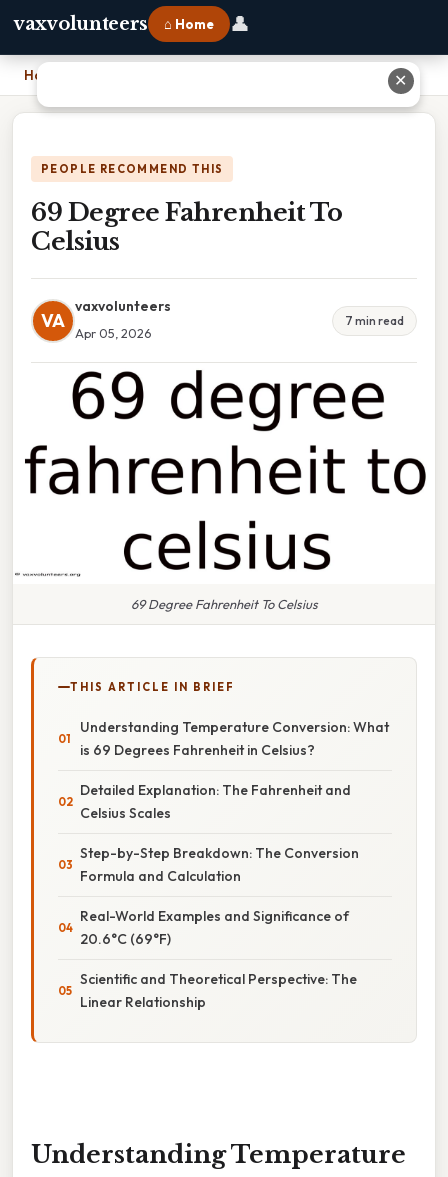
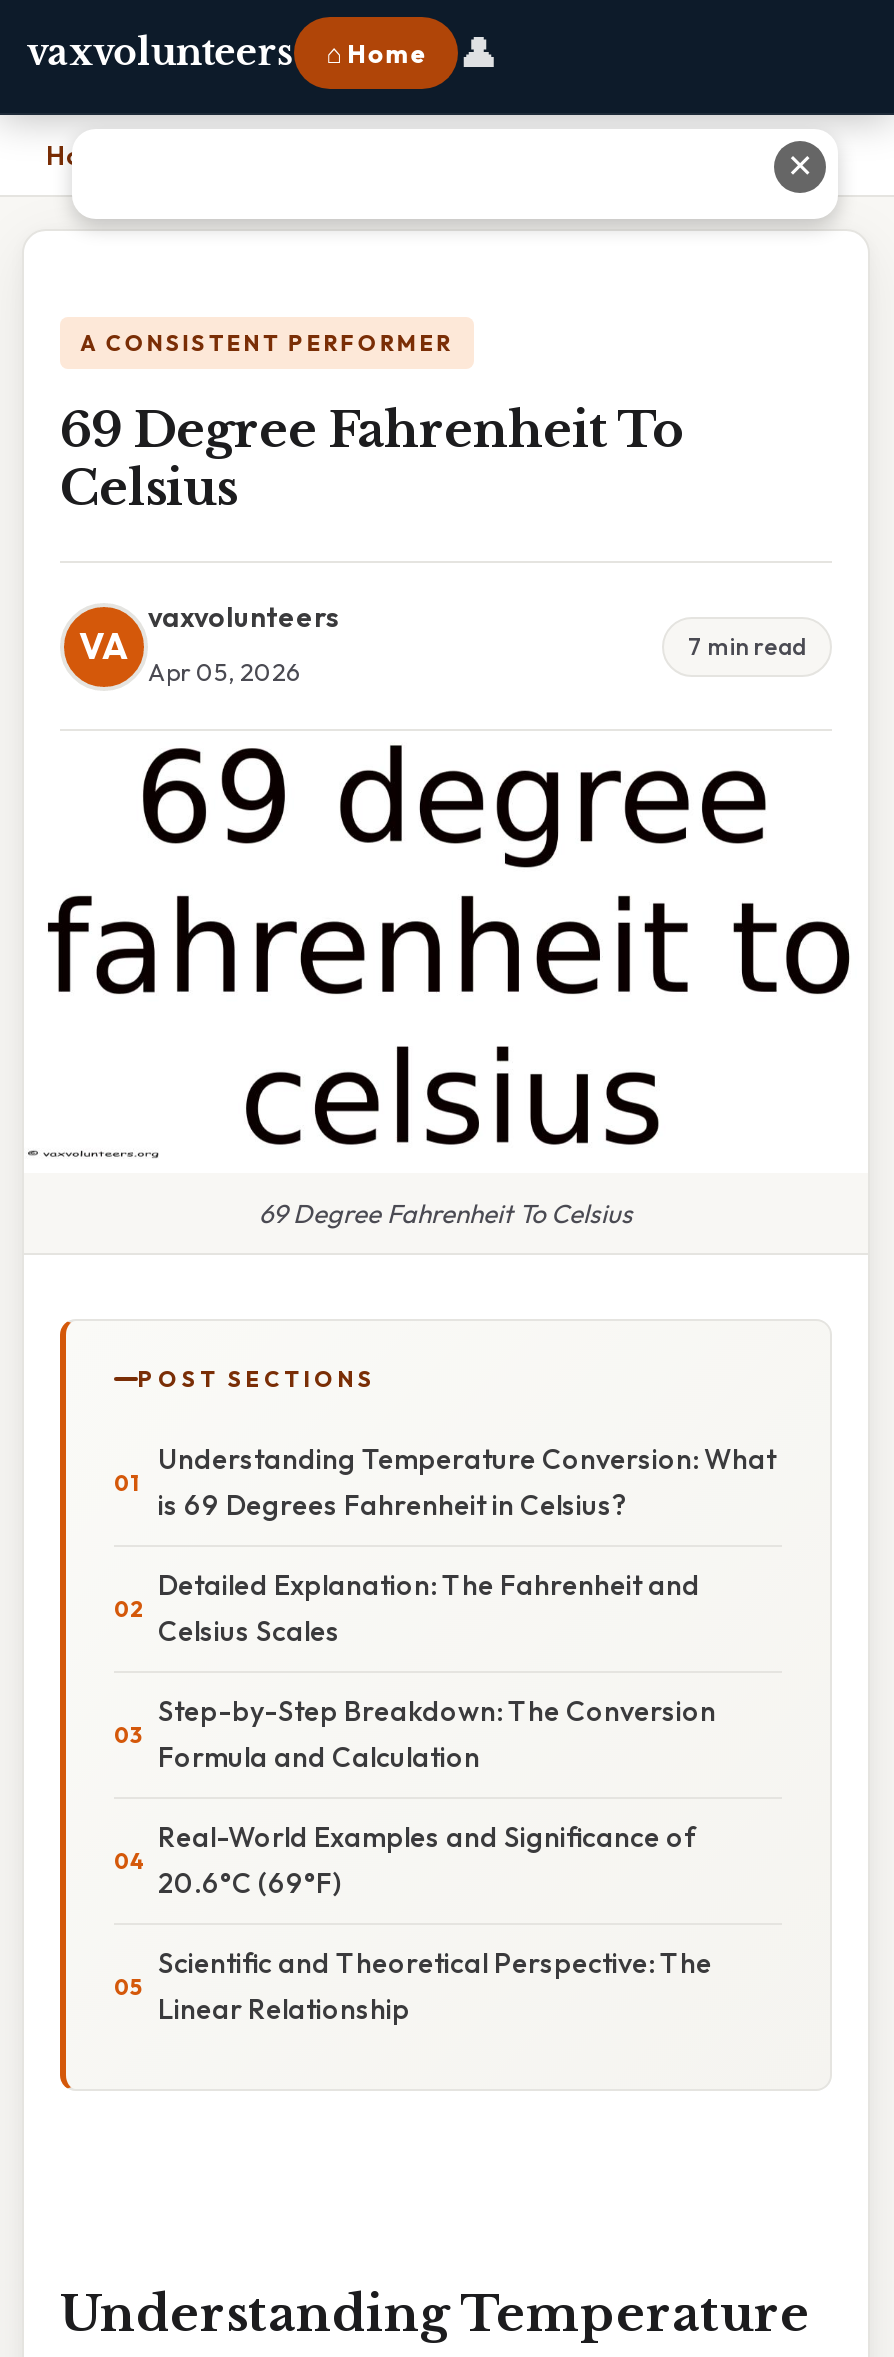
[41,162,223,176] PEOPLE RECOMMEND THIS -> [80,329,454,357] A CONSISTENT PERFORMER
[70,680,235,694] THIS ARTICLE IN BRIEF -> [138,1365,376,1393] POST SECTIONS

